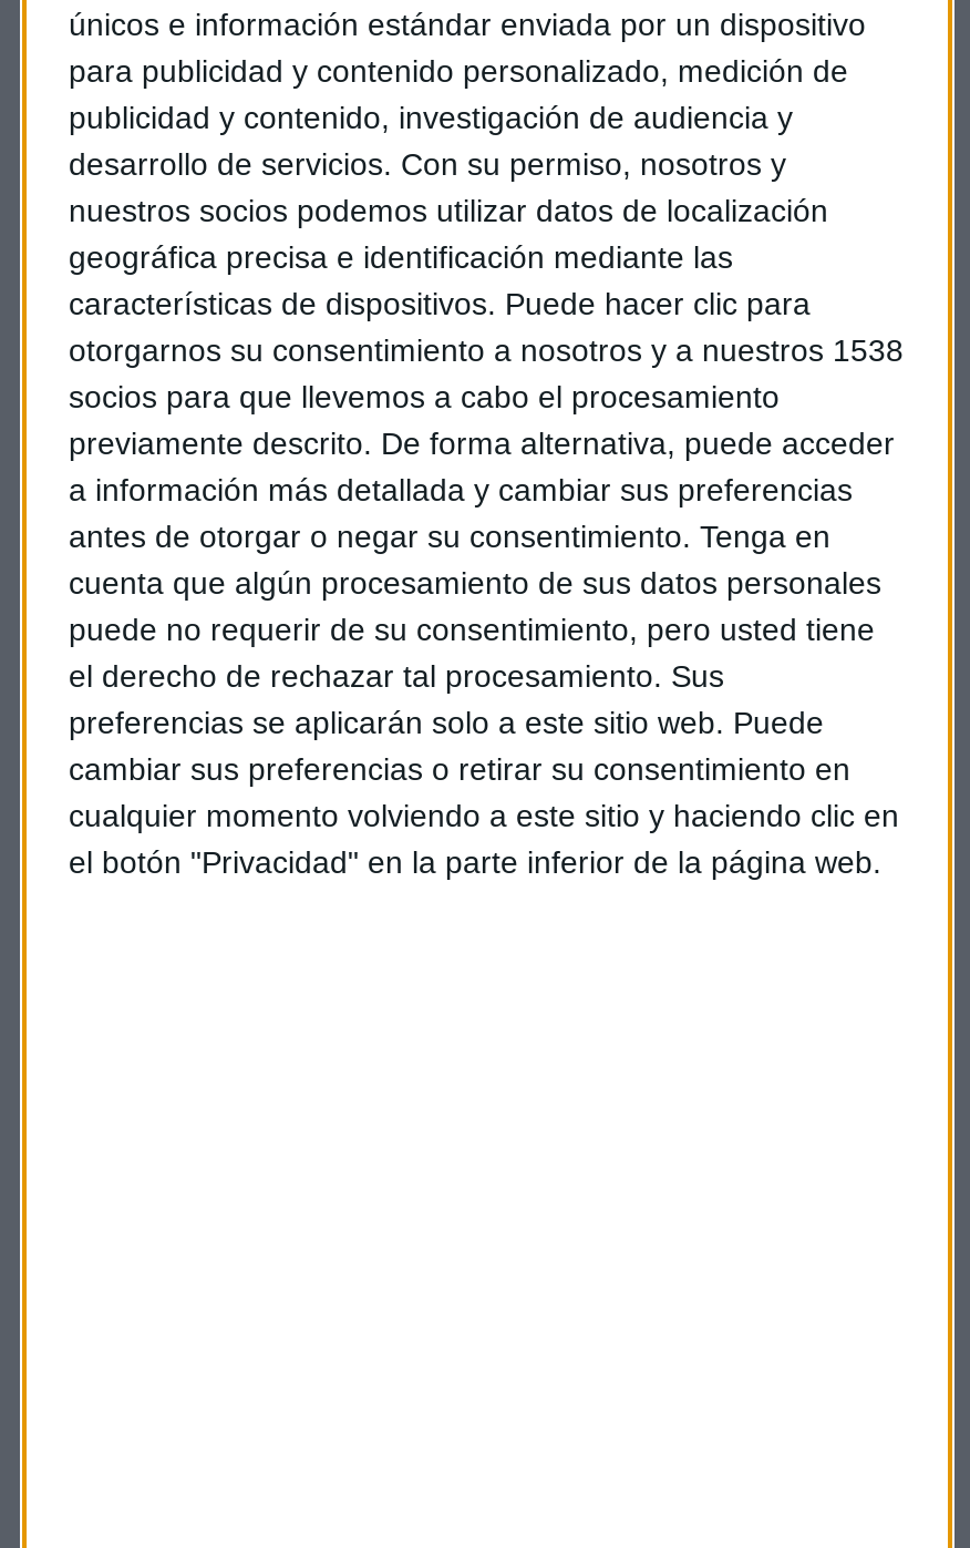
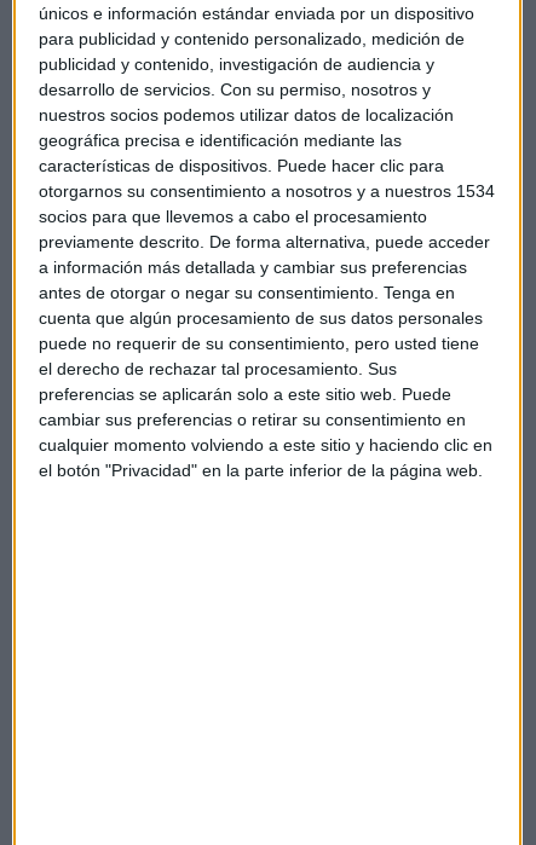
[69,333,904,368] otorgarnos su consentimiento a nosotros y a nuestros 1538 -> [39,182,495,201] otorgarnos su consentimiento a nosotros y a nuestros 1534

